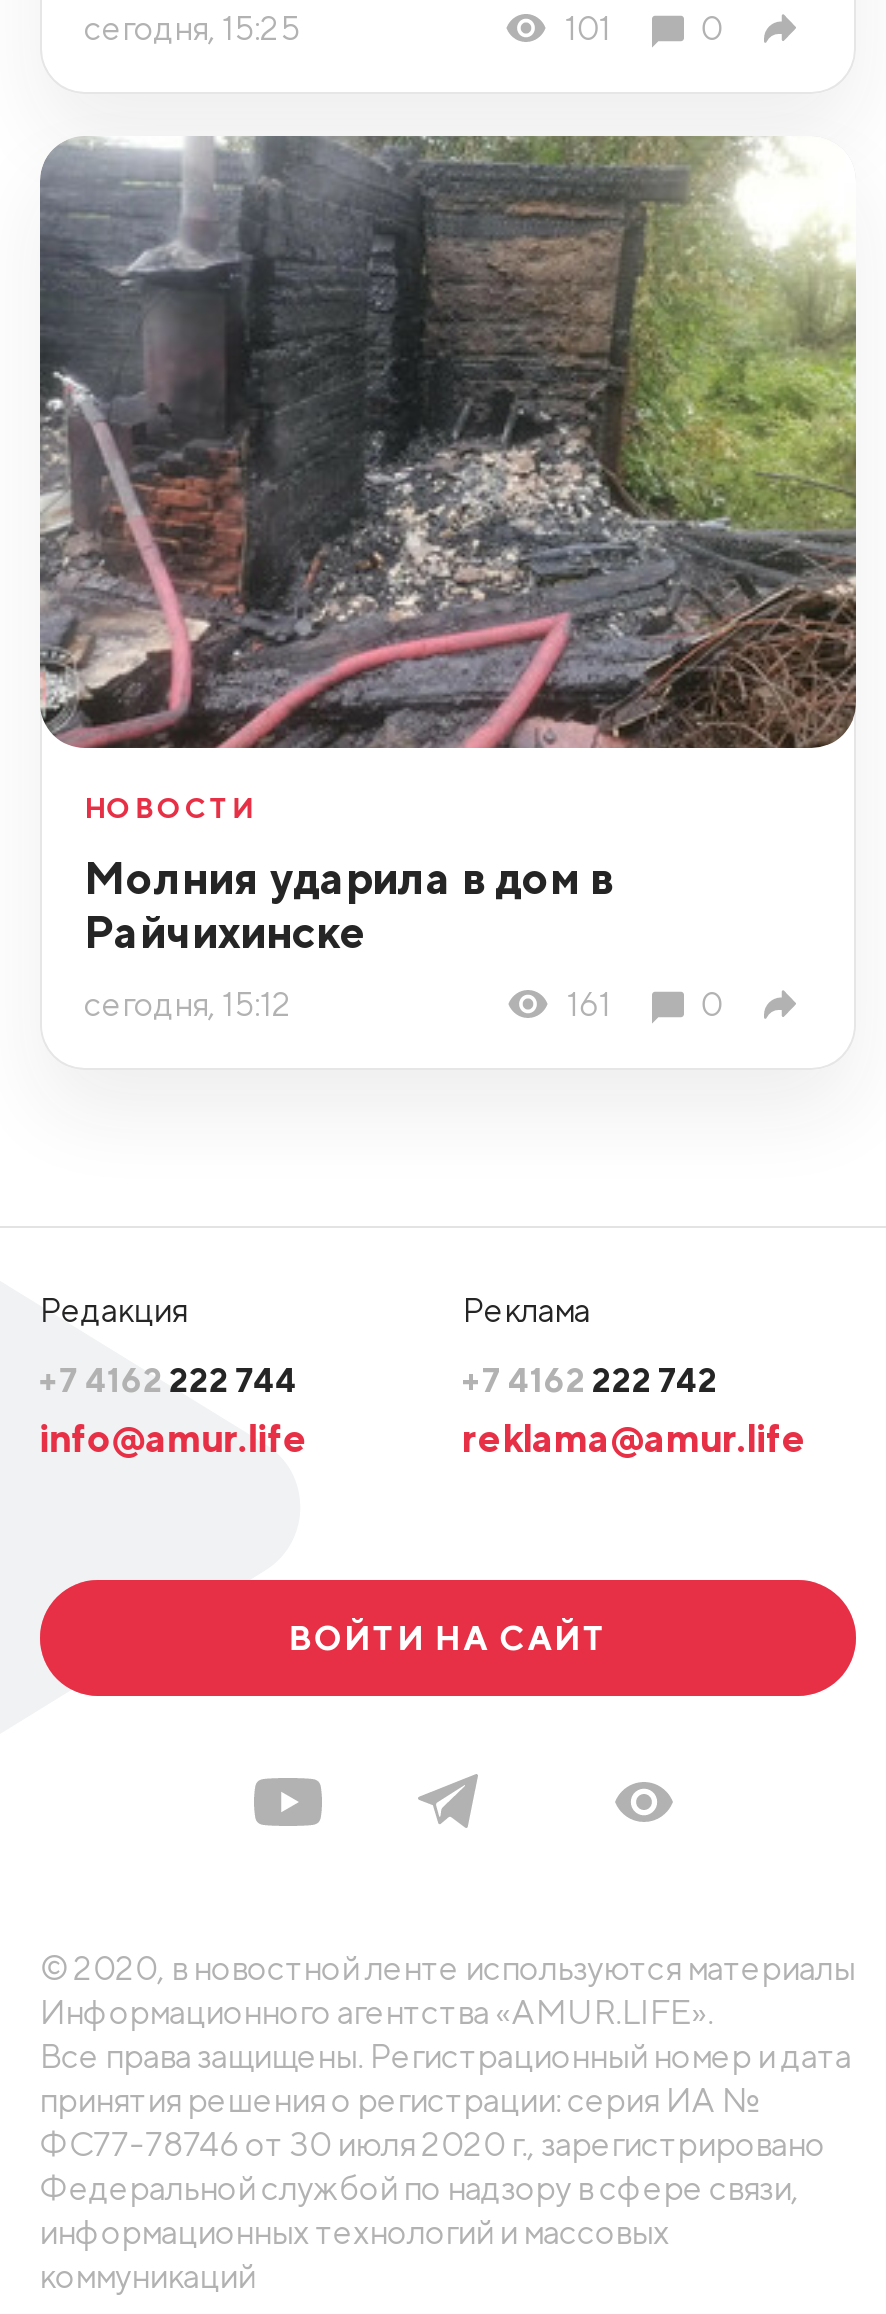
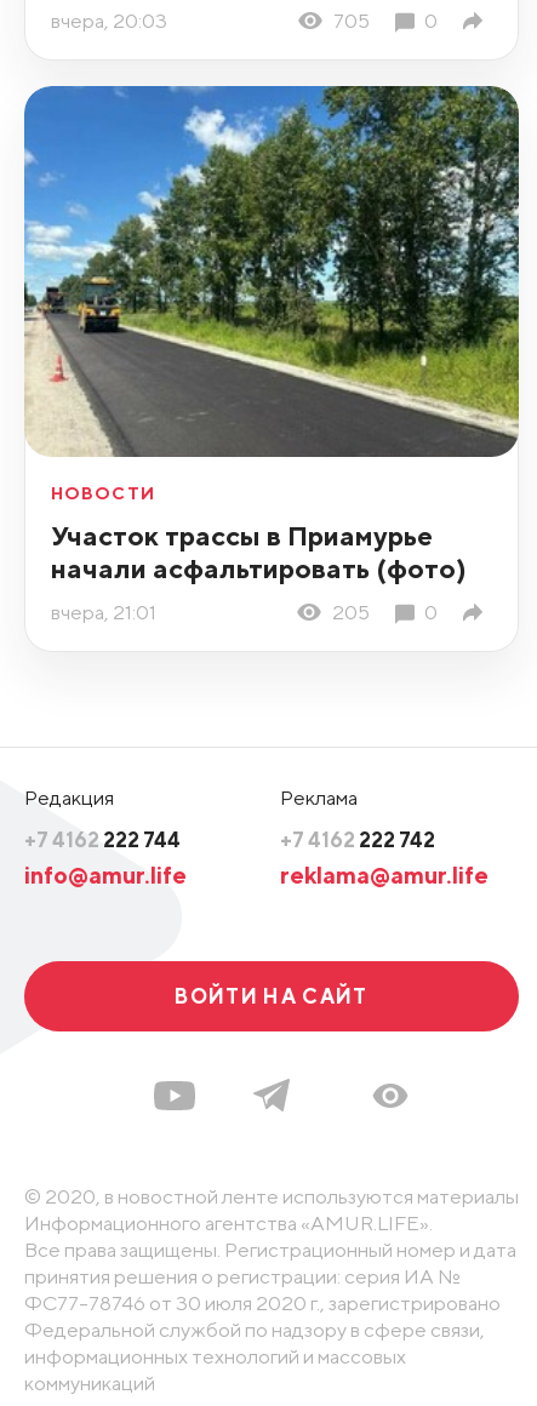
[84,9,611,49] сегодня, 15:25 | 101 -> [51,9,370,33] вчера, 20:03 | 705
[38,134,858,750] [image] -> [23,85,520,458] [image]
[84,849,614,957] Молния ударила в дом в | Райчихинске -> [51,518,467,584] Участок трассы в Приамурье | начали асфальтировать (фото)
[84,985,611,1025] сегодня, 15:12 | 161 -> [51,600,370,625] вчера, 21:01 | 205

